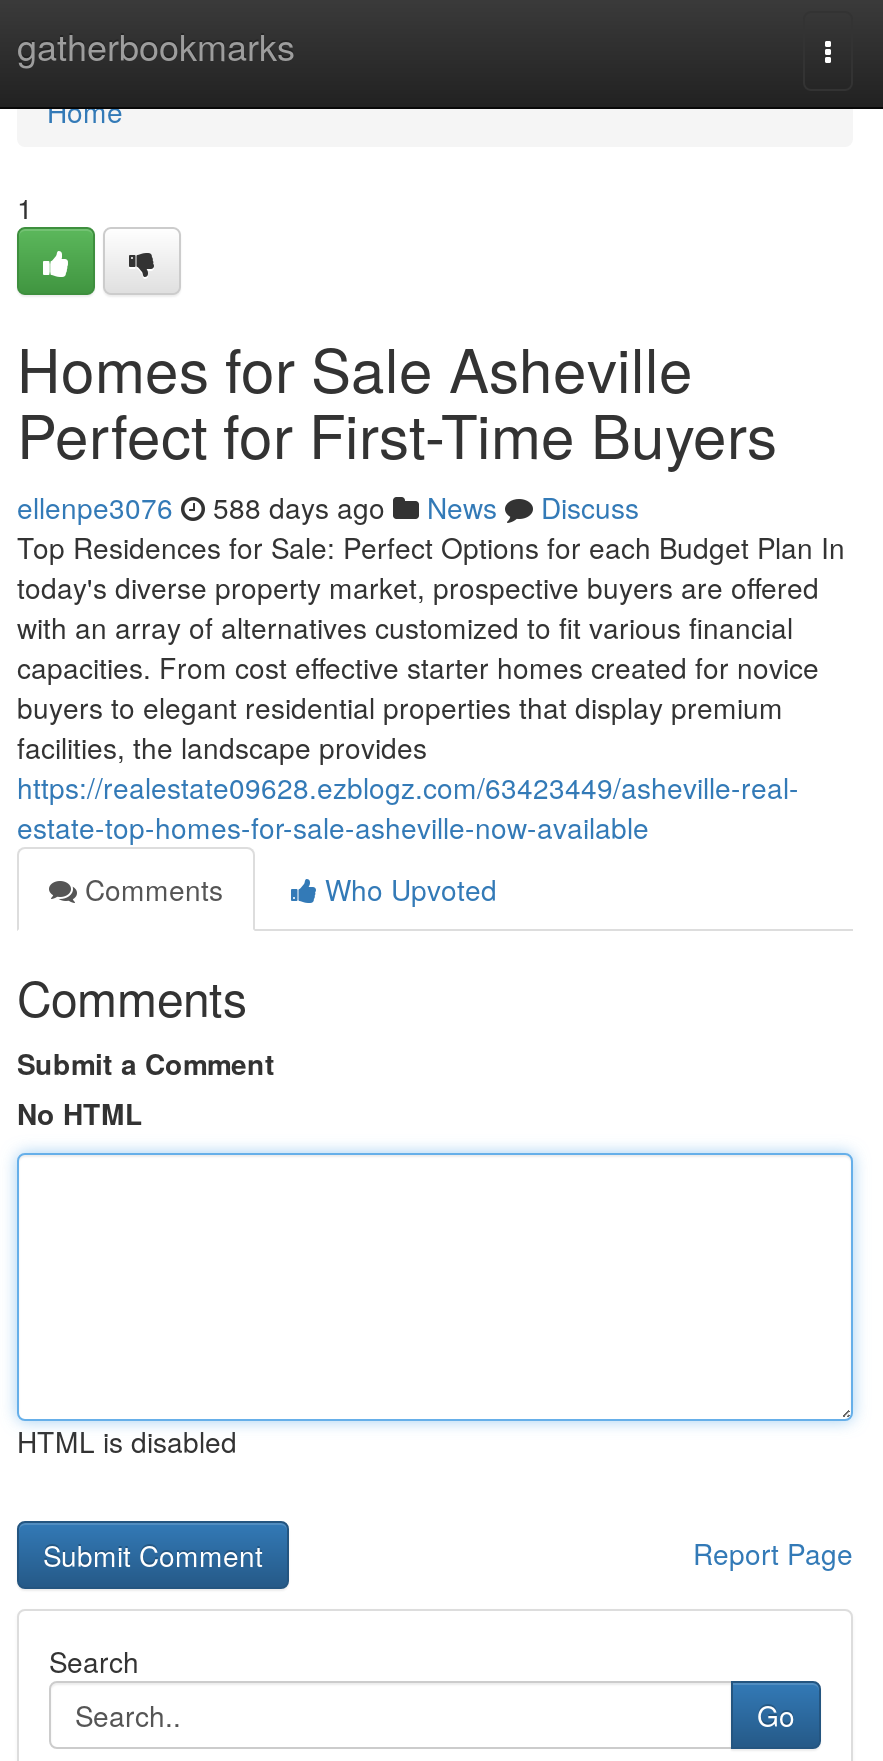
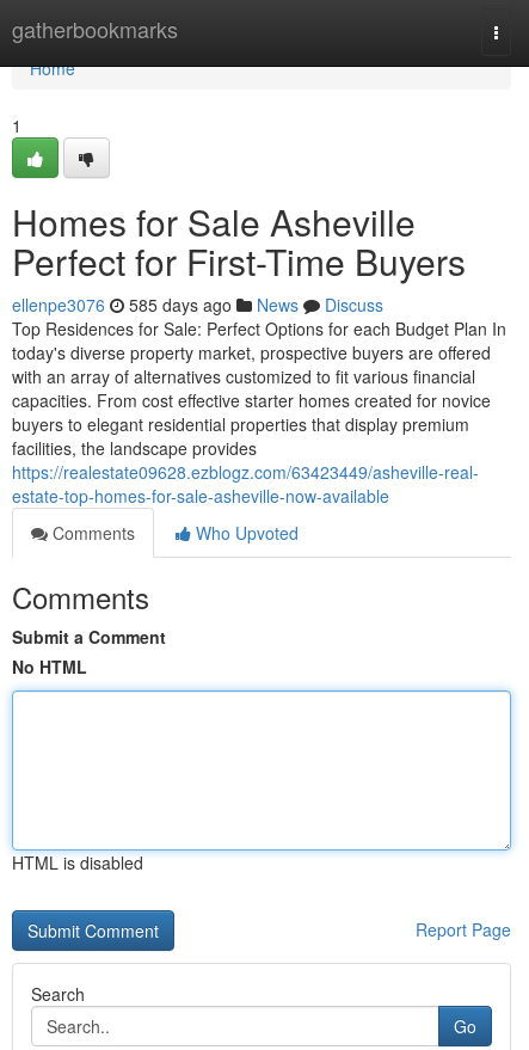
[17,487,639,527] ellenpe3076 588 days ago News Discuss -> [12,293,383,317] ellenpe3076 585 days ago News Discuss

